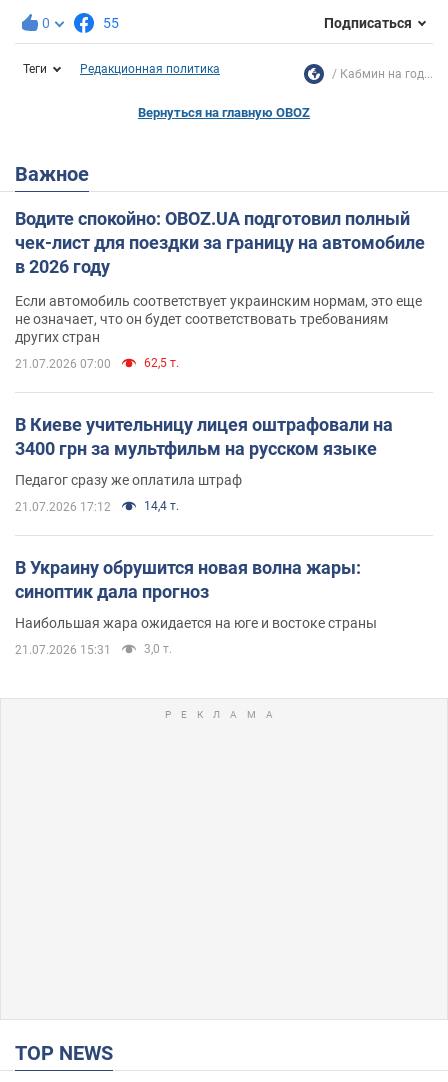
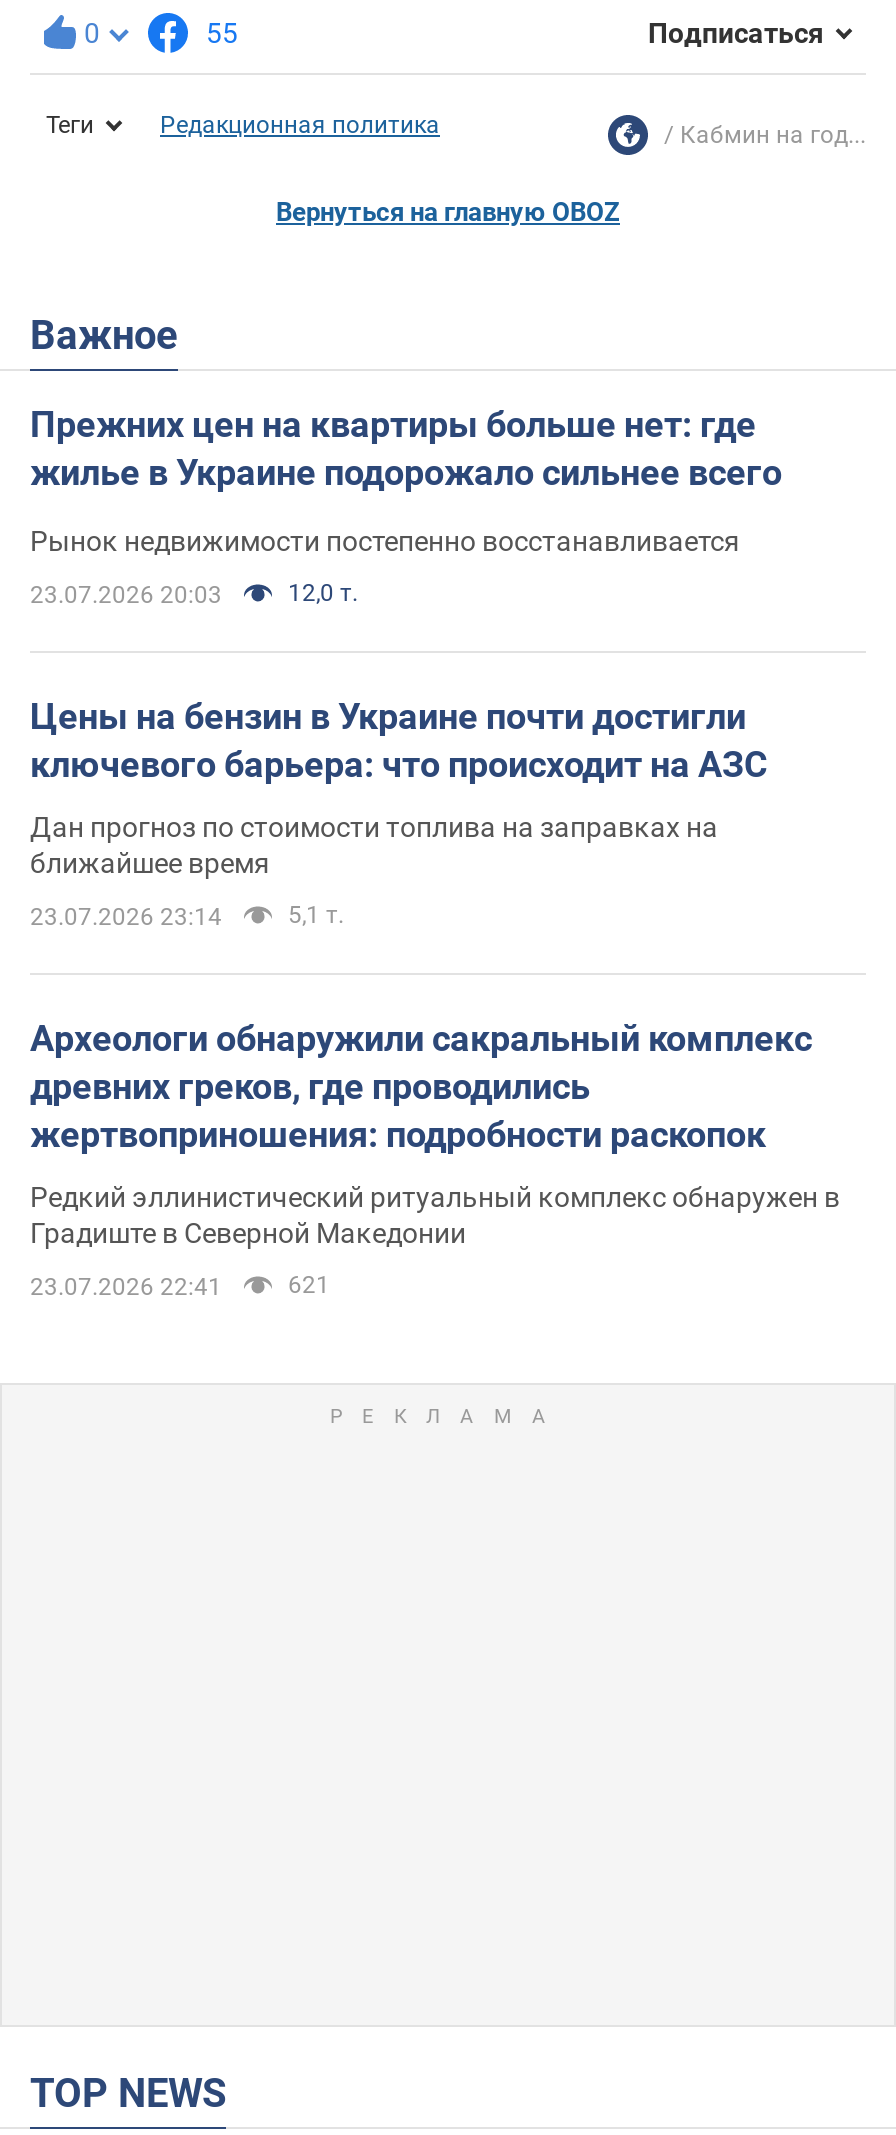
[15,208,425,277] Водите спокойно: OBOZ.UA подготовил полный | чек-лист для поездки за границу на автомобиле | в 2026 году -> [30,402,782,492] Прежних цен на квартиры больше нет: где | жилье в Украине подорожало сильнее всего
[15,293,422,345] Если автомобиль соответствует украинским нормам, это еще | не означает, что он будет соответствовать требованиям | других стран -> [30,524,740,556] Рынок недвижимости постепенно восстанавливается
[15,356,179,371] 21.07.2026 07:00 | 62,5 т. -> [30,578,358,608] 23.07.2026 20:03 | 12,0 т.
[15,414,393,459] В Киеве учительницу лицея оштрафовали на | 3400 грн за мультфильм на русском языке -> [30,694,768,784] Цены на бензин в Украине почти достигли | ключевого барьера: что происходит на АЗС
[15,472,242,488] Педагог сразу же оплатила штраф -> [30,810,718,878] Дан прогноз по стоимости топлива на заправках на | ближайшее время
[15,499,179,514] 21.07.2026 17:12 | 14,4 т. -> [30,900,344,930] 23.07.2026 23:14 | 5,1 т.
[15,557,361,602] В Украину обрушится новая волна жары: | синоптик дала прогноз -> [30,1016,812,1154] Археологи обнаружили сакральный комплекс | древних греков, где проводились | жертвоприношения: подробности раскопок
[15,615,377,631] Наибольшая жара ожидается на юге и востоке страны -> [30,1180,840,1248] Редкий эллинистический ритуальный комплекс обнаружен в | Градиште в Северной Македонии
[15,642,172,657] 21.07.2026 15:31 | 3,0 т. -> [30,1270,330,1300] 23.07.2026 22:41 | 621

